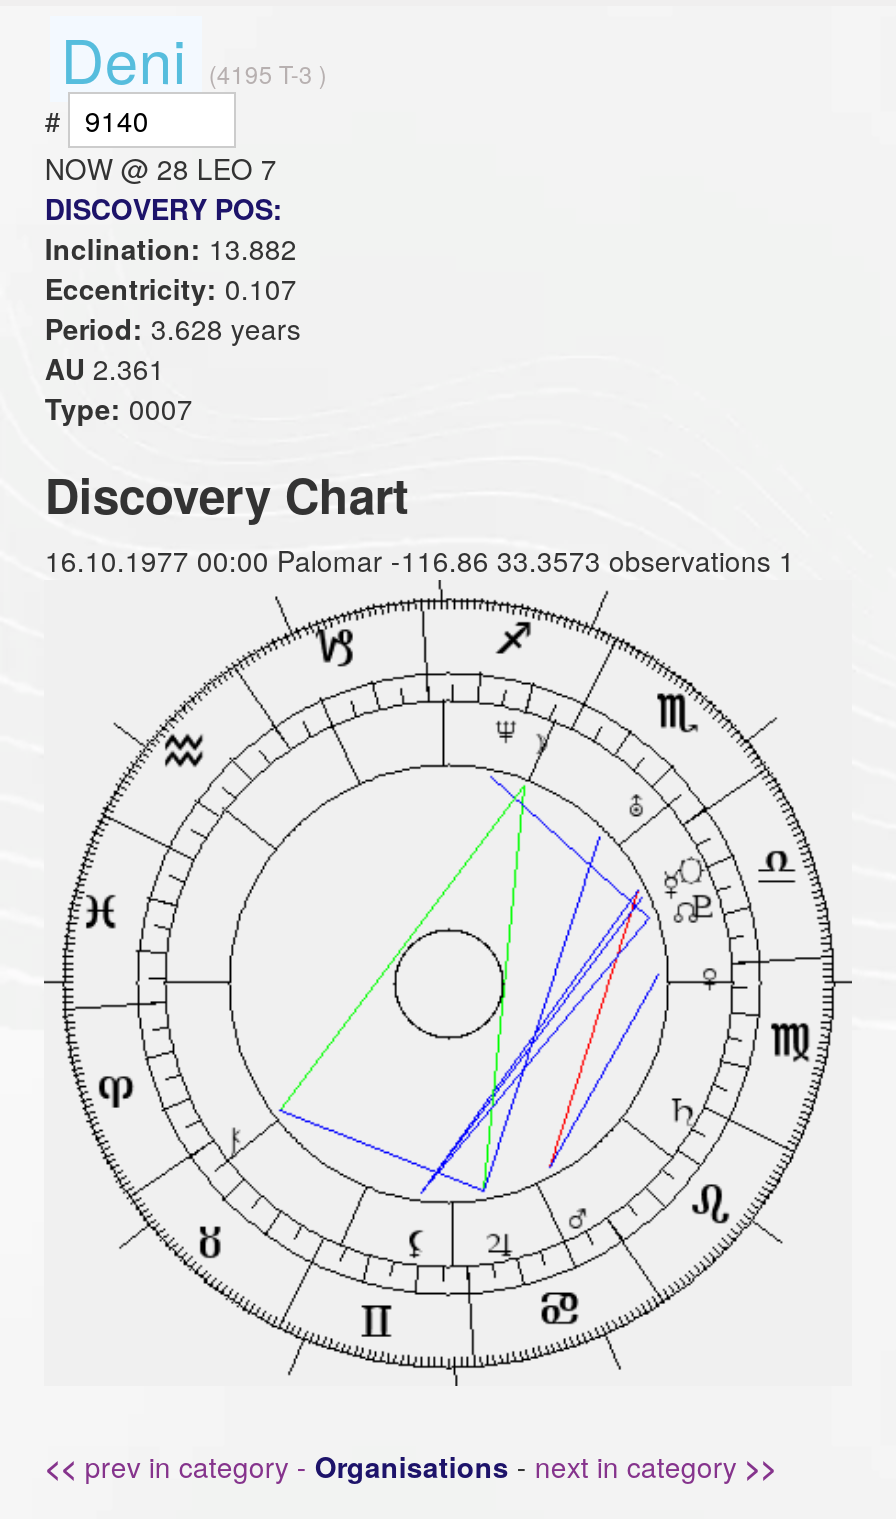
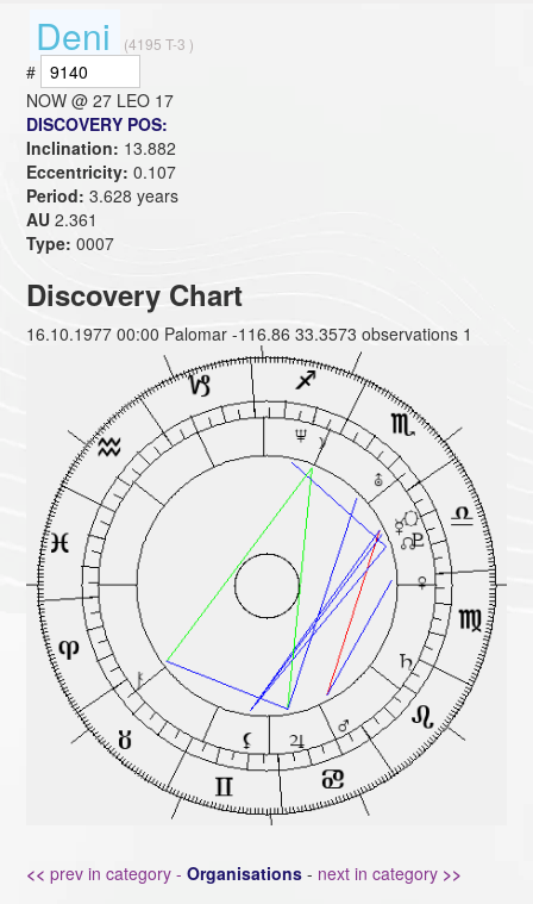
[45,148,277,188] NOW @ 28 LEO 7 -> [27,88,174,112] NOW @ 27 LEO 17

